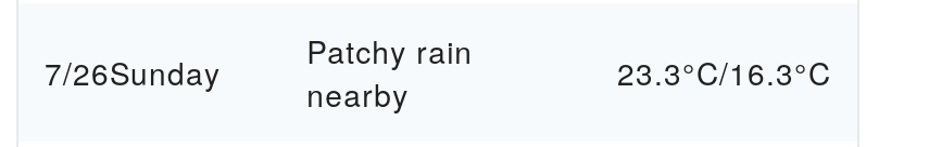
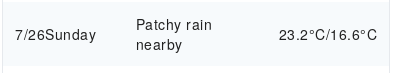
[617,51,831,94] 23.3°C/16.3°C -> [278,24,377,44] 23.2°C/16.6°C

